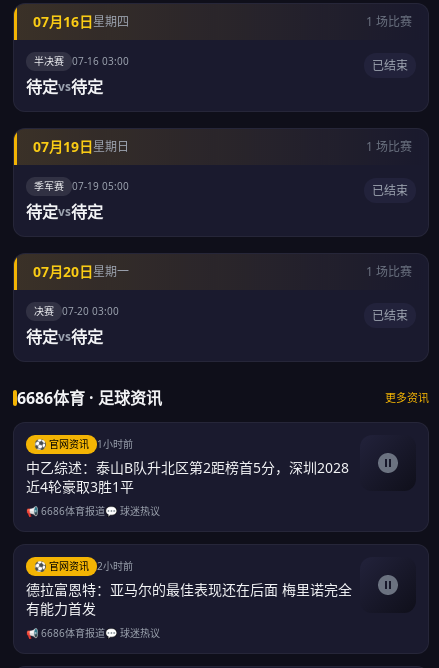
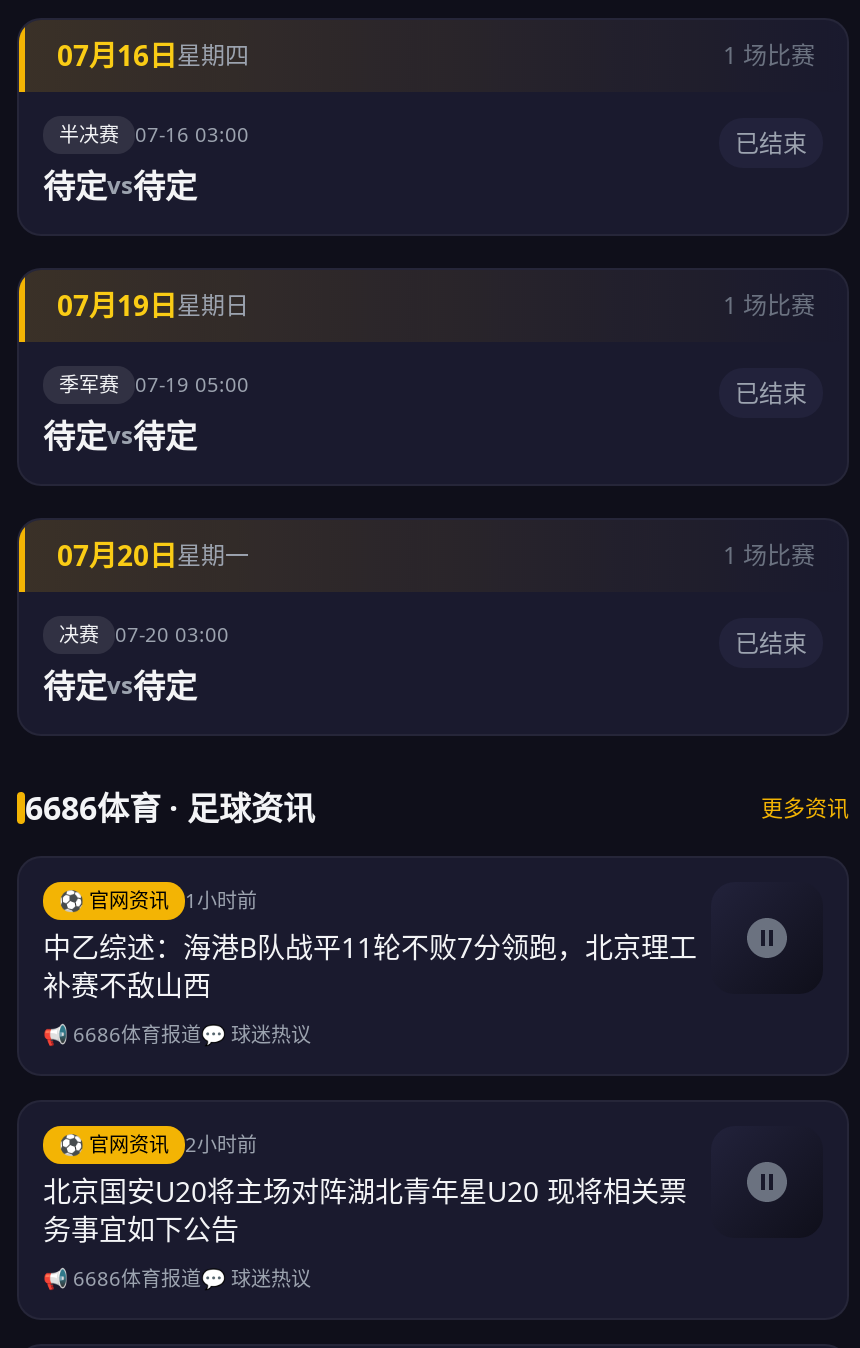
[26,458,349,496] 中乙综述：泰山B队升北区第2距榜首5分，深圳2028 | 近4轮豪取3胜1平 -> [43,928,697,1004] 中乙综述：海港B队战平11轮不败7分领跑，北京理工 | 补赛不敌山西
[26,580,352,618] 德拉富恩特：亚马尔的最佳表现还在后面 梅里诺完全 | 有能力首发 -> [43,1172,687,1248] 北京国安U20将主场对阵湖北青年星U20 现将相关票 | 务事宜如下公告

